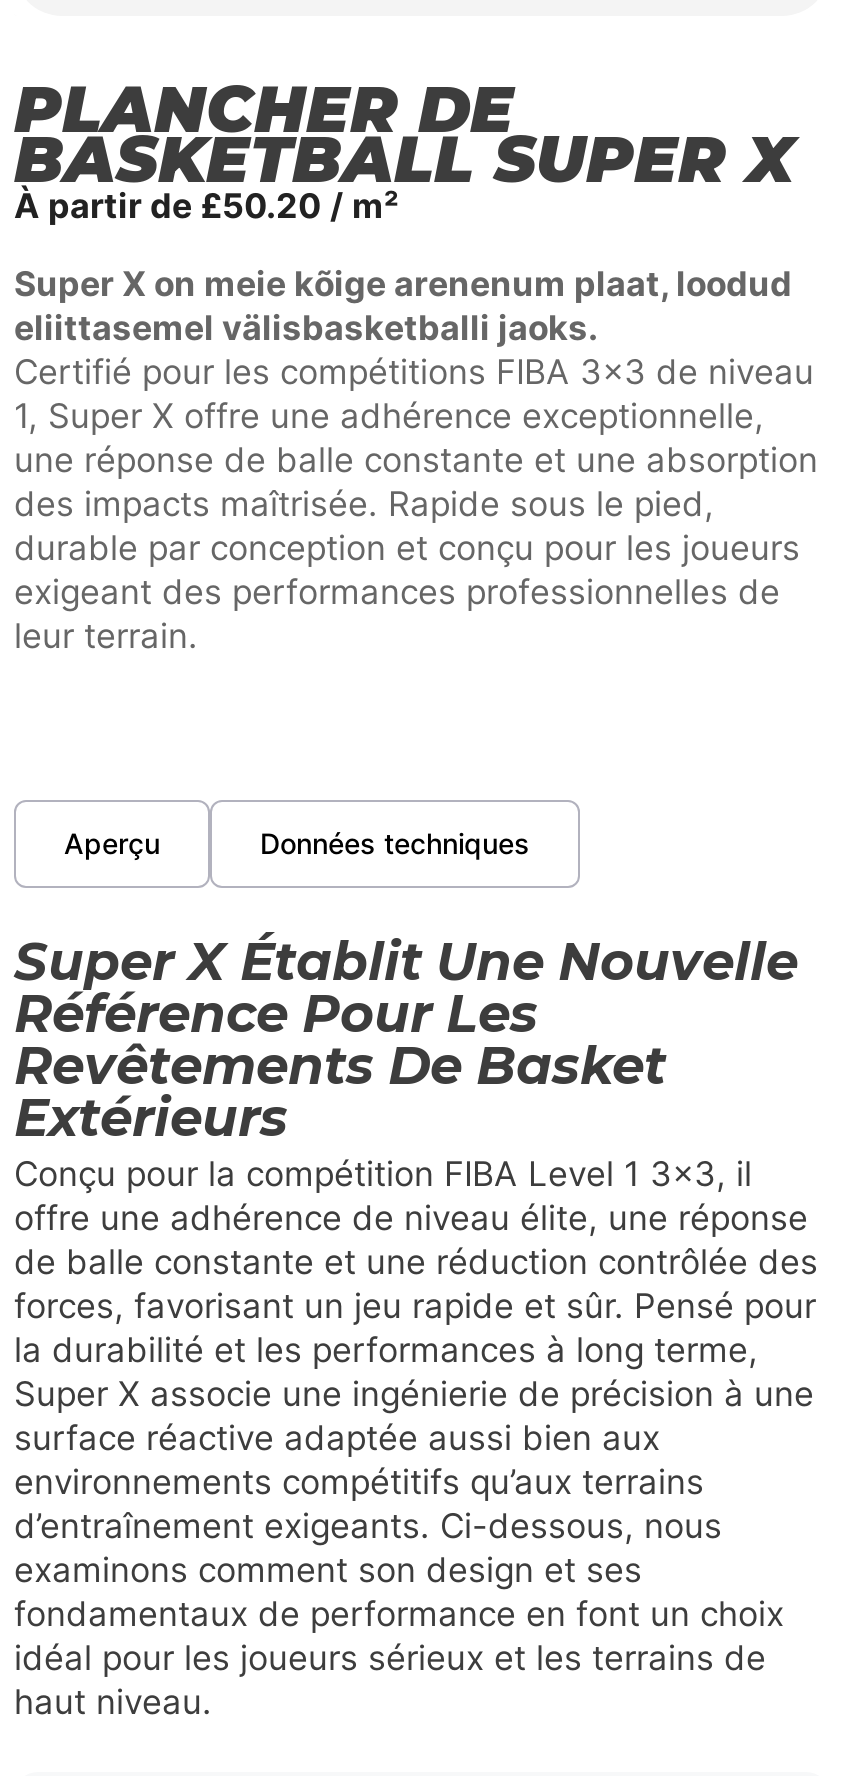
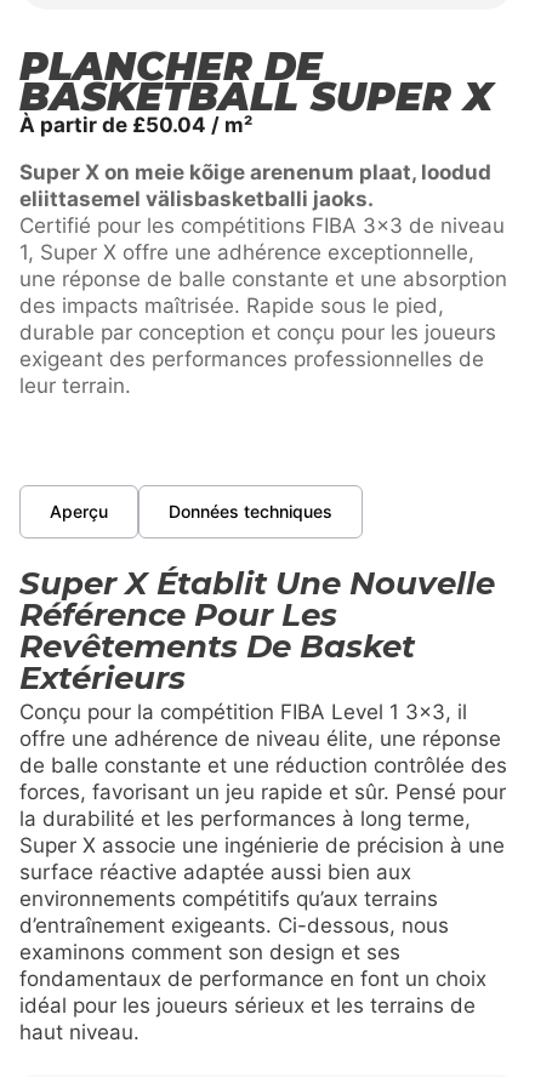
[14,185,398,225] À partir de £50.20 / m² -> [19,112,252,136] À partir de £50.04 / m²

